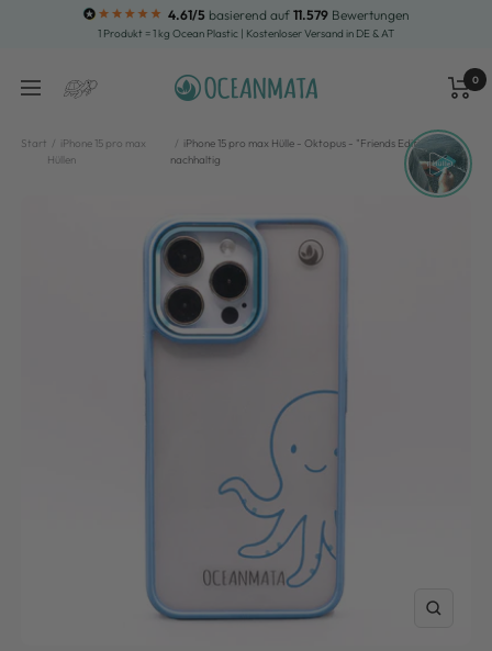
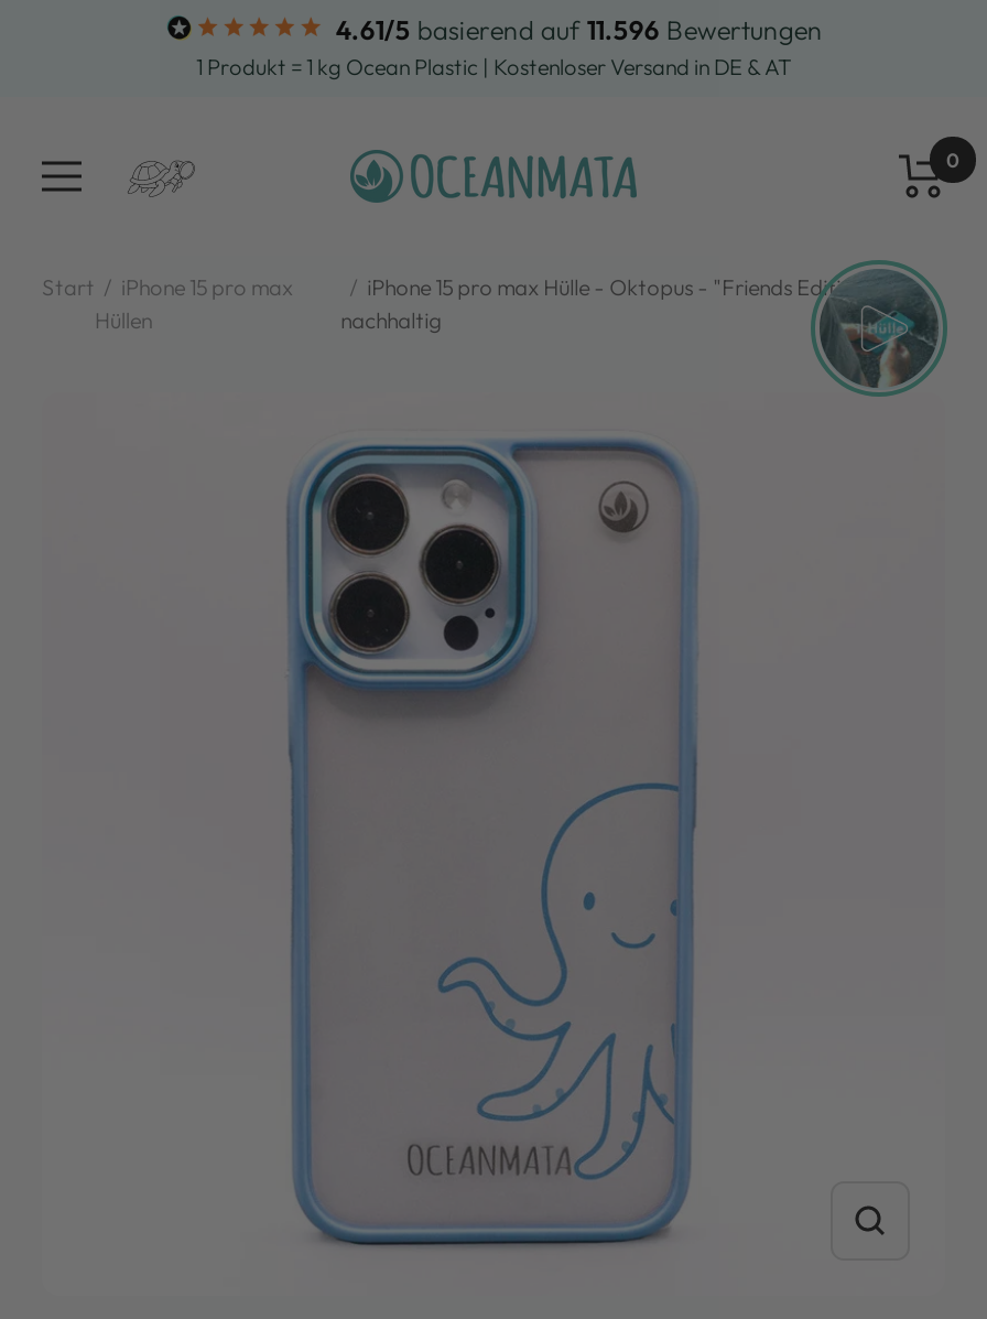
[168,7,410,23] 4.61/5 basierend auf 11.579 Bewertungen -> [336,13,823,46] 4.61/5 basierend auf 11.596 Bewertungen

